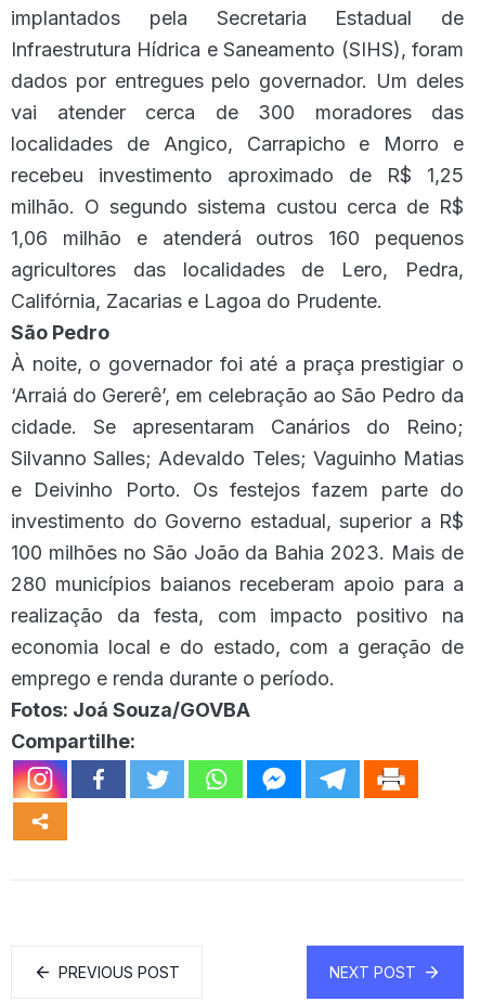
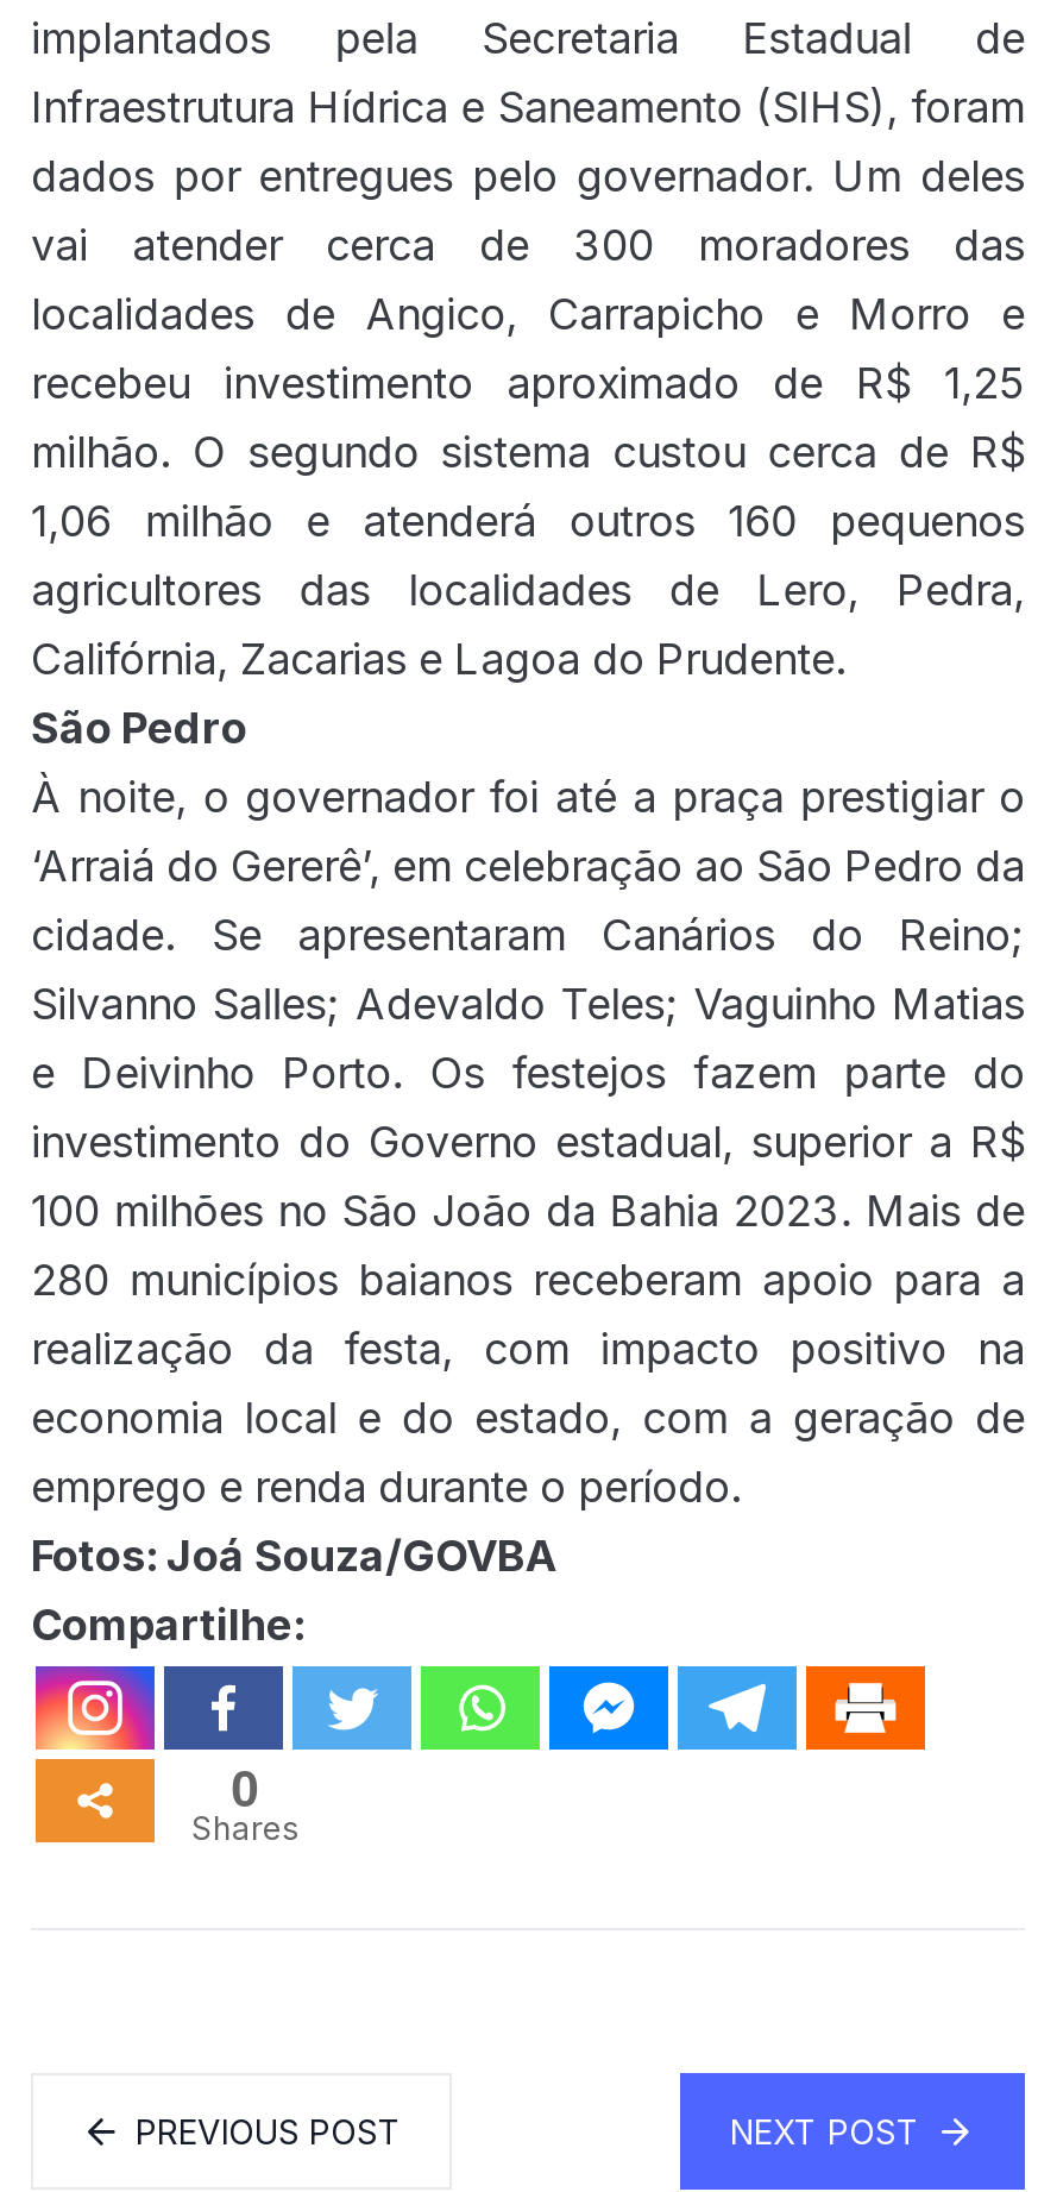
none -> [191,1758,298,1846] 0 | Shares

